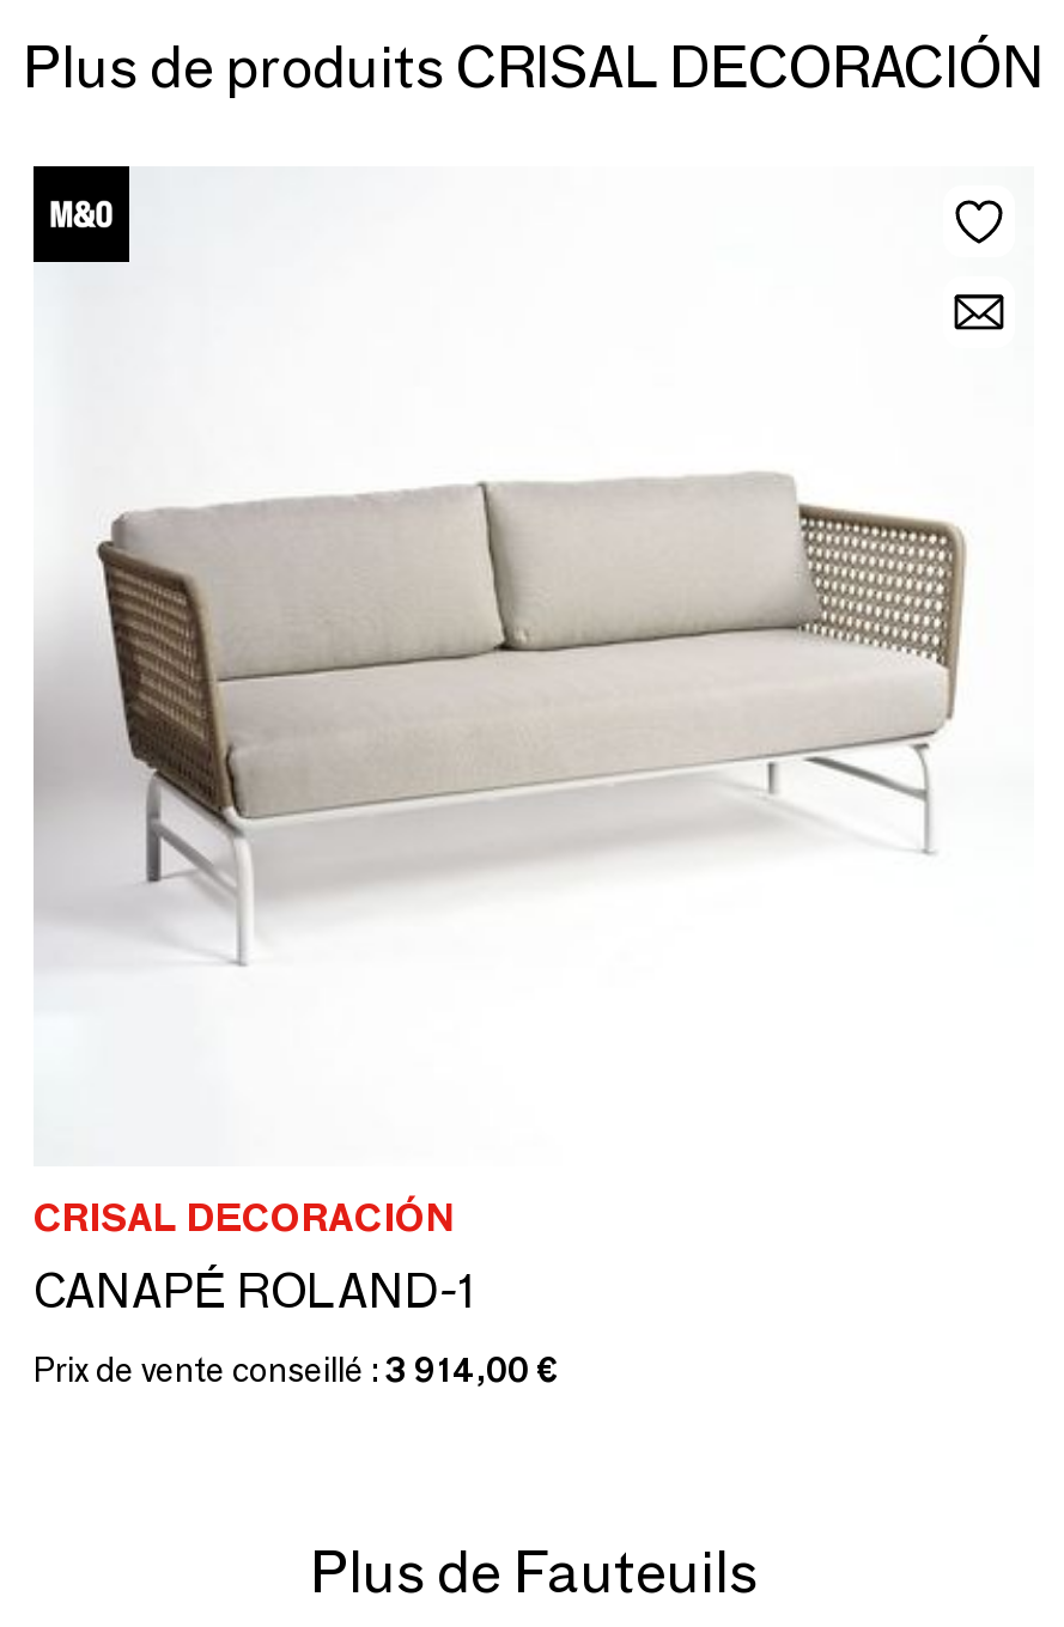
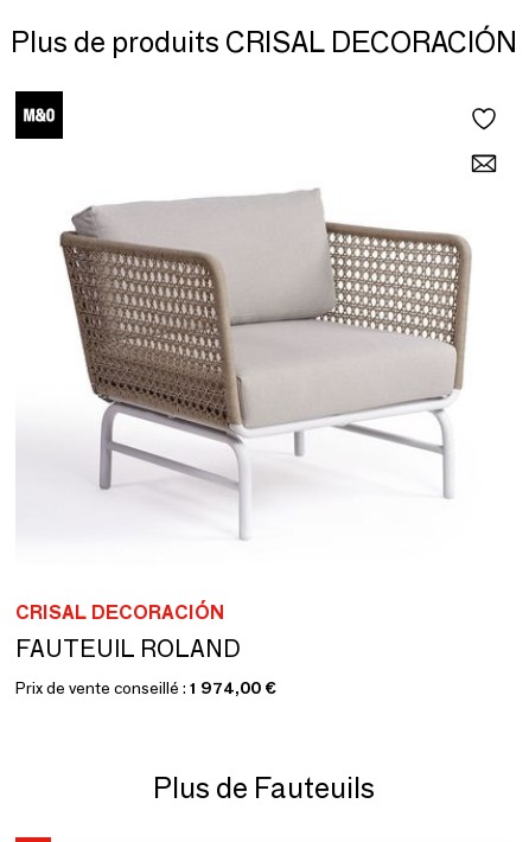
[34,362,969,1071] [image] -> [15,187,478,541] [image]
[34,1262,479,1320] CANAPÉ ROLAND-1 -> [15,634,241,663] FAUTEUIL ROLAND
[34,1348,560,1391] Prix de vente conseillé : 3 914,00 € -> [15,677,276,699] Prix de vente conseillé : 1 974,00 €

